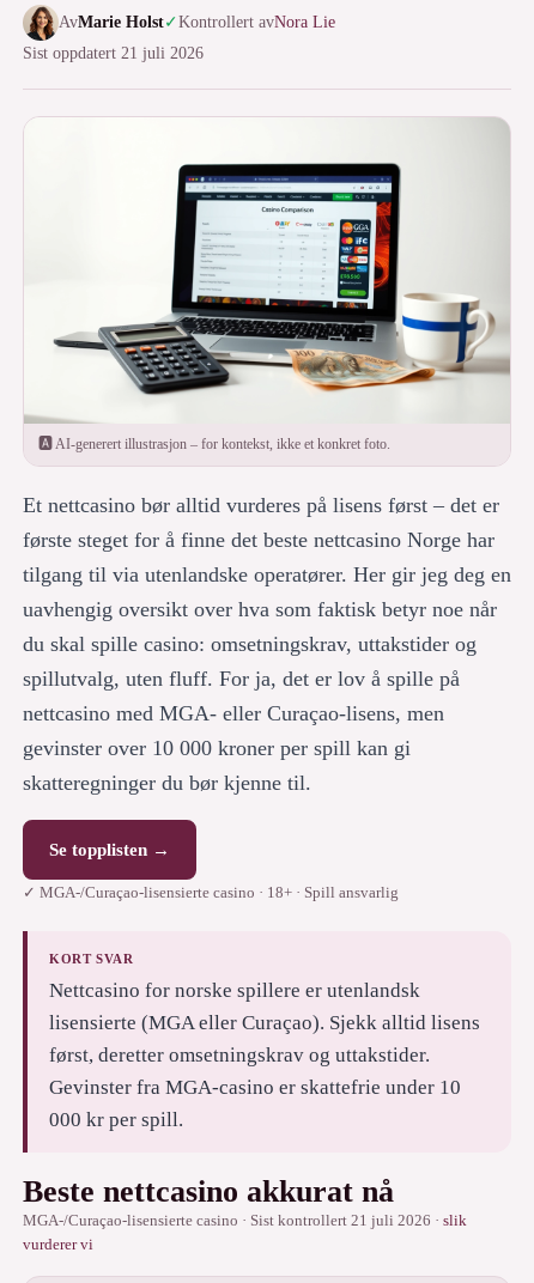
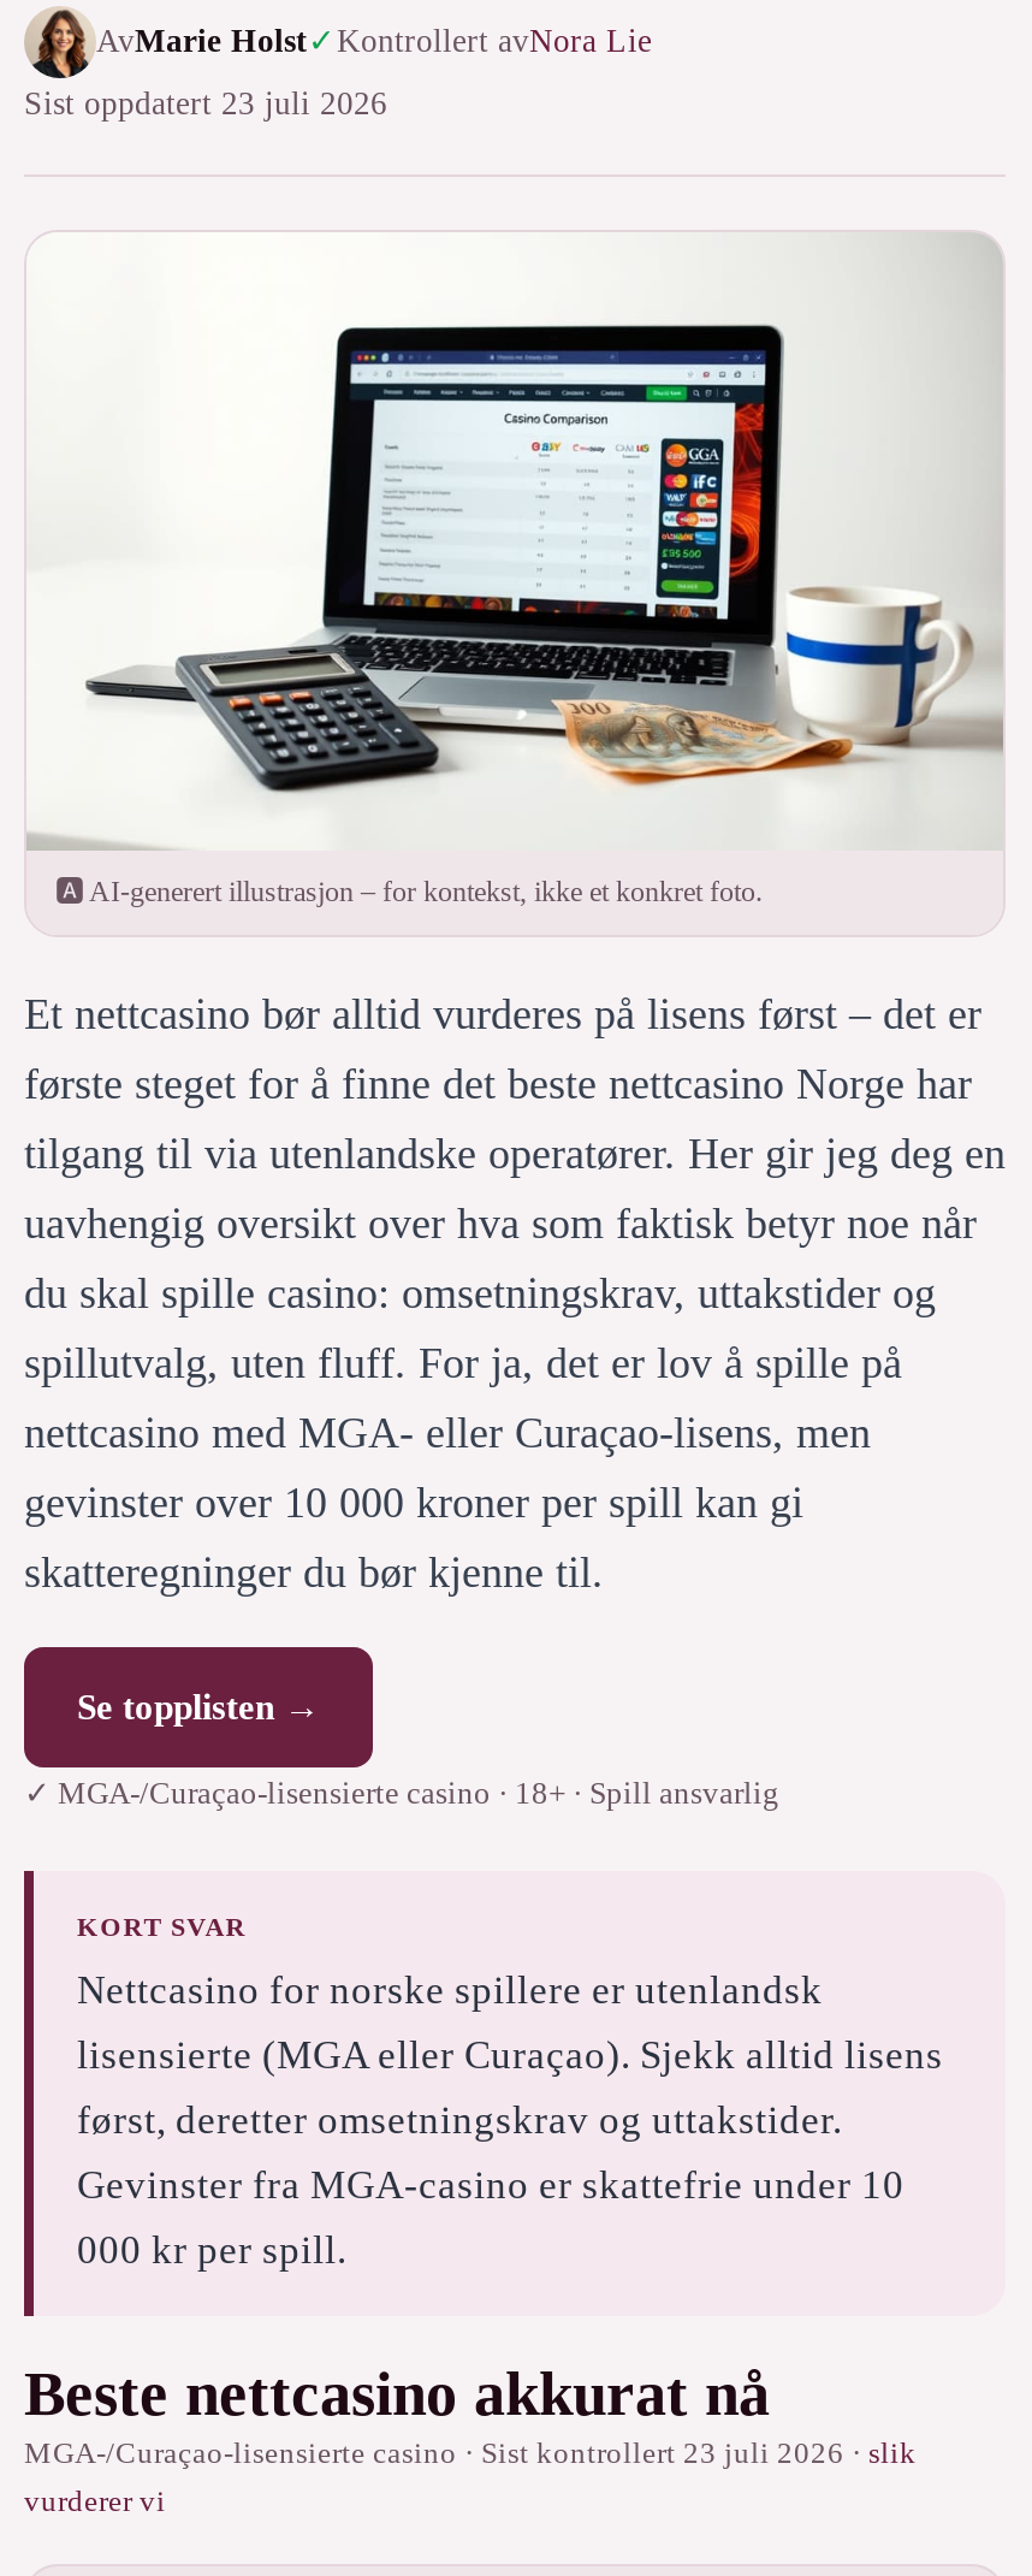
[23,44,204,62] Sist oppdatert 21 juli 2026 -> [24,85,387,122] Sist oppdatert 23 juli 2026
[23,1213,467,1230] MGA-/Curaçao-lisensierte casino · Sist kontrollert 21 juli 2026 · slik -> [24,2435,917,2469] MGA-/Curaçao-lisensierte casino · Sist kontrollert 23 juli 2026 · slik

